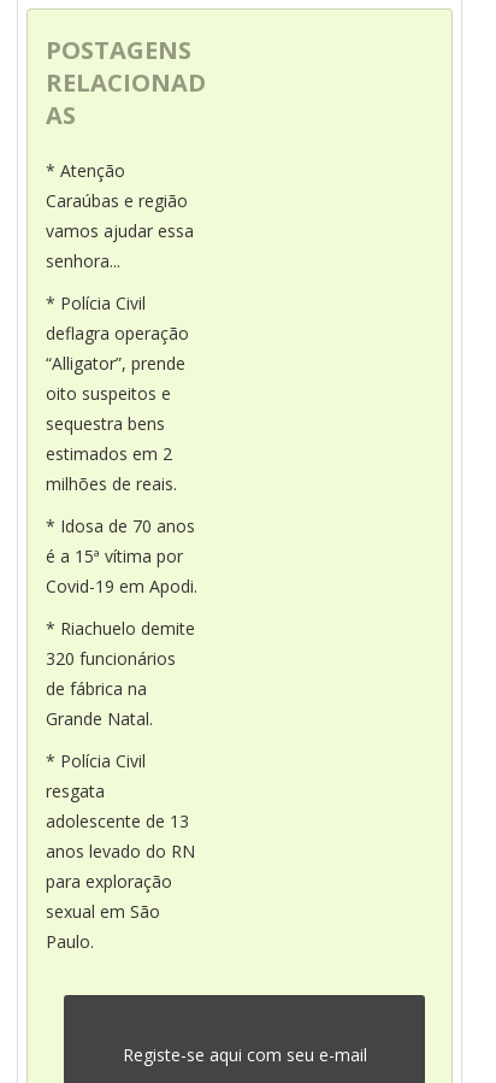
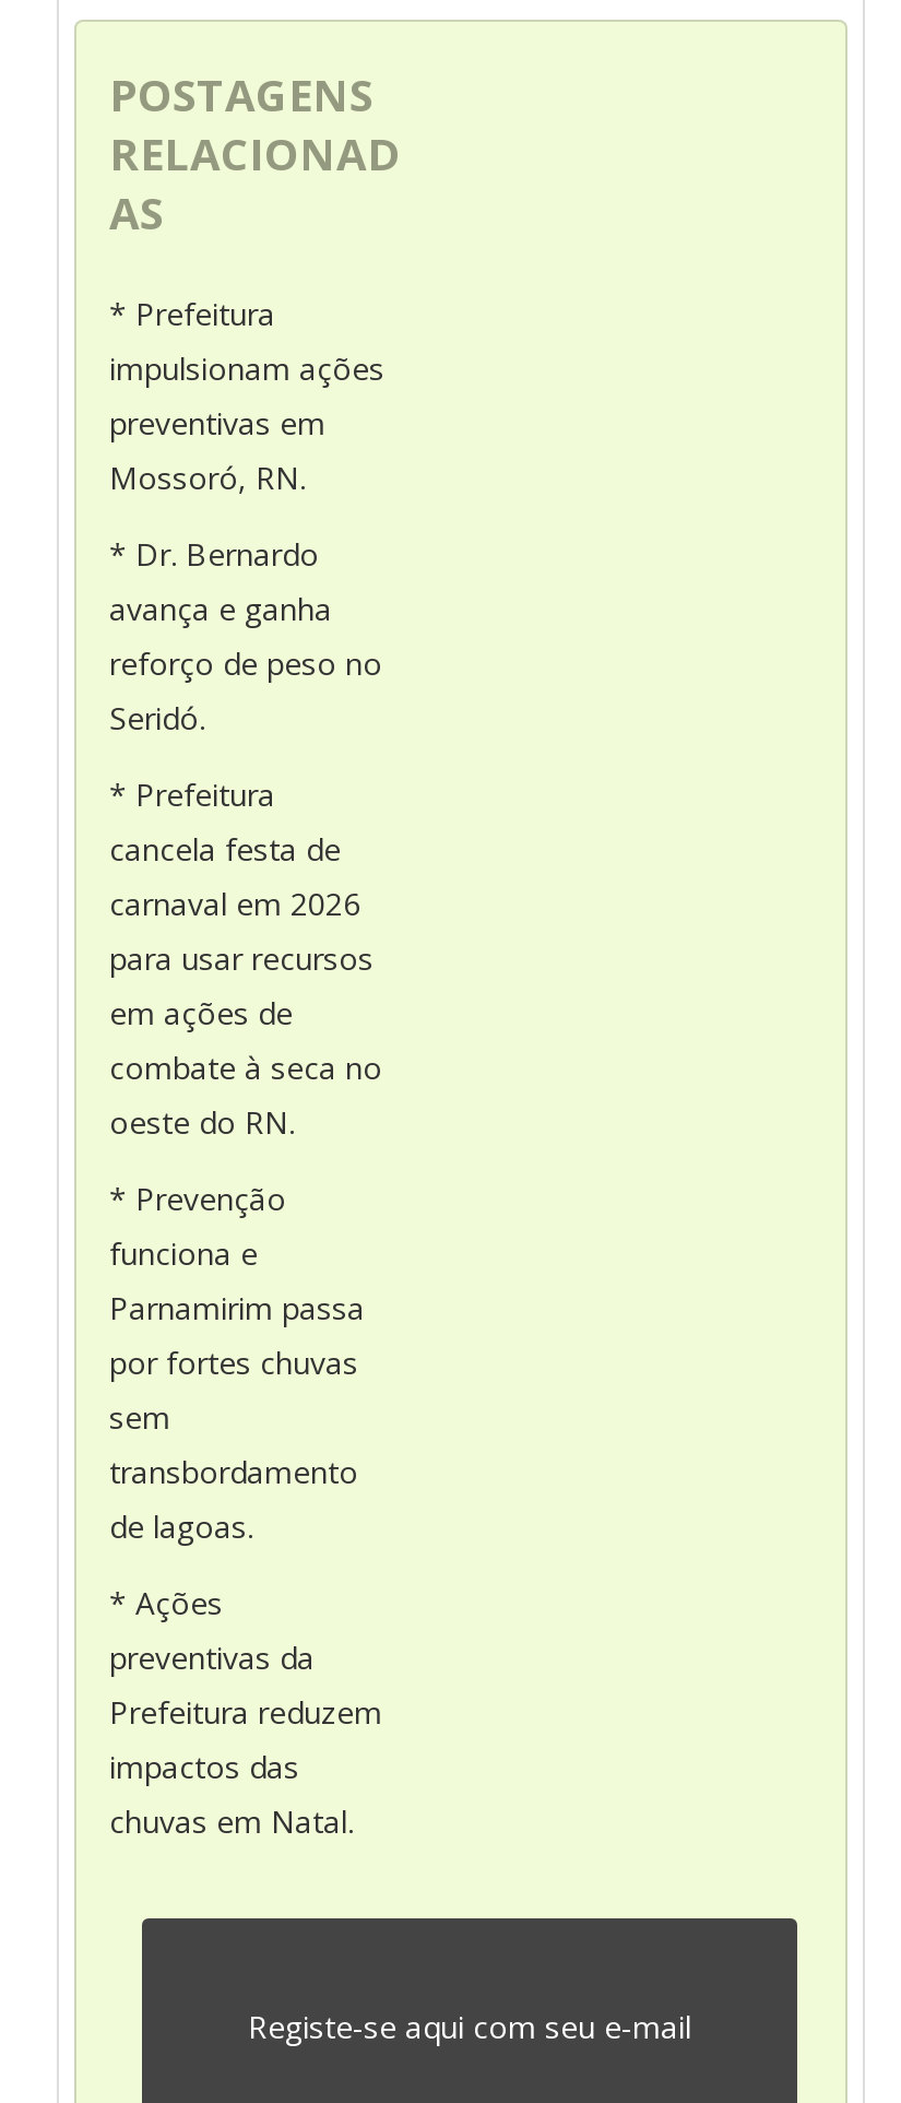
[46,159,194,272] * Atenção | Caraúbas e região | vamos ajudar essa | senhora... -> [109,293,384,499] * Prefeitura | impulsionam ações | preventivas em | Mossoró, RN.
[46,292,189,495] * Polícia Civil | deflagra operação | “Alligator”, prende | oito suspeitos e | sequestra bens | estimados em 2 | milhões de reais. -> [109,534,382,739] * Dr. Bernardo | avança e ganha | reforço de peso no | Seridó.
[46,515,197,598] * Idosa de 70 anos | é a 15ª vítima por | Covid-19 em Apodi. -> [109,774,382,1143] * Prefeitura | cancela festa de | carnaval em 2026 | para usar recursos | em ações de | combate à seca no | oeste do RN.
[46,617,195,730] * Riachuelo demite | 320 funcionários | de fábrica na | Grande Natal. -> [109,1178,365,1547] * Prevenção | funciona e | Parnamirim passa | por fortes chuvas | sem | transbordamento | de lagoas.
[46,750,195,953] * Polícia Civil | resgata | adolescente de 13 | anos levado do RN | para exploração | sexual em São | Paulo. -> [109,1582,382,1842] * Ações | preventivas da | Prefeitura reduzem | impactos das | chuvas em Natal.

